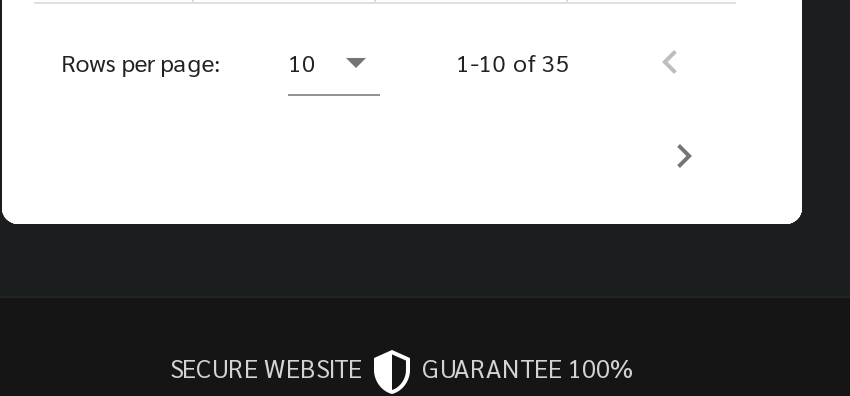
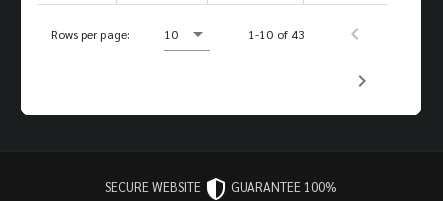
[456,46,570,78] 1-10 of 35 -> [248,26,305,42] 1-10 of 43

